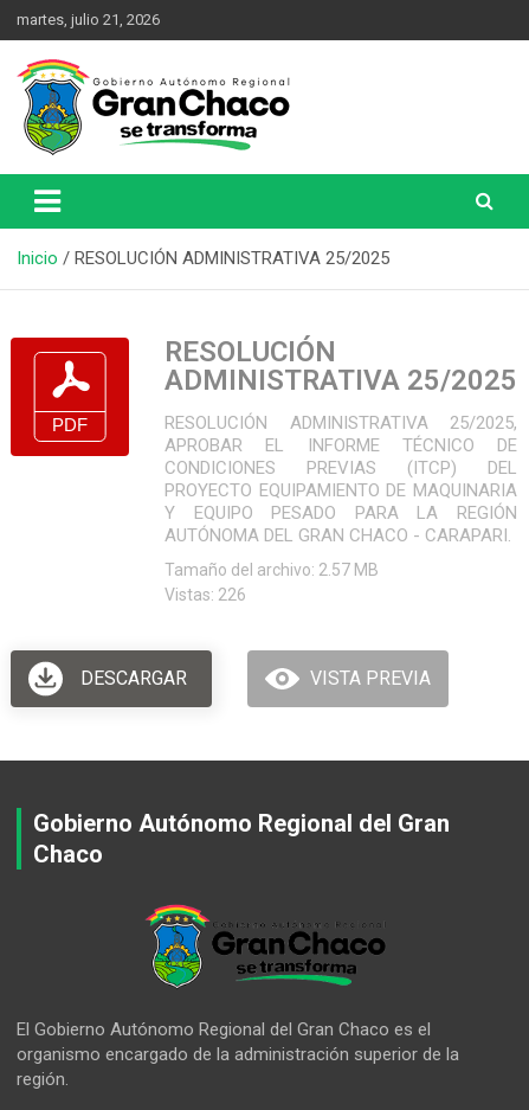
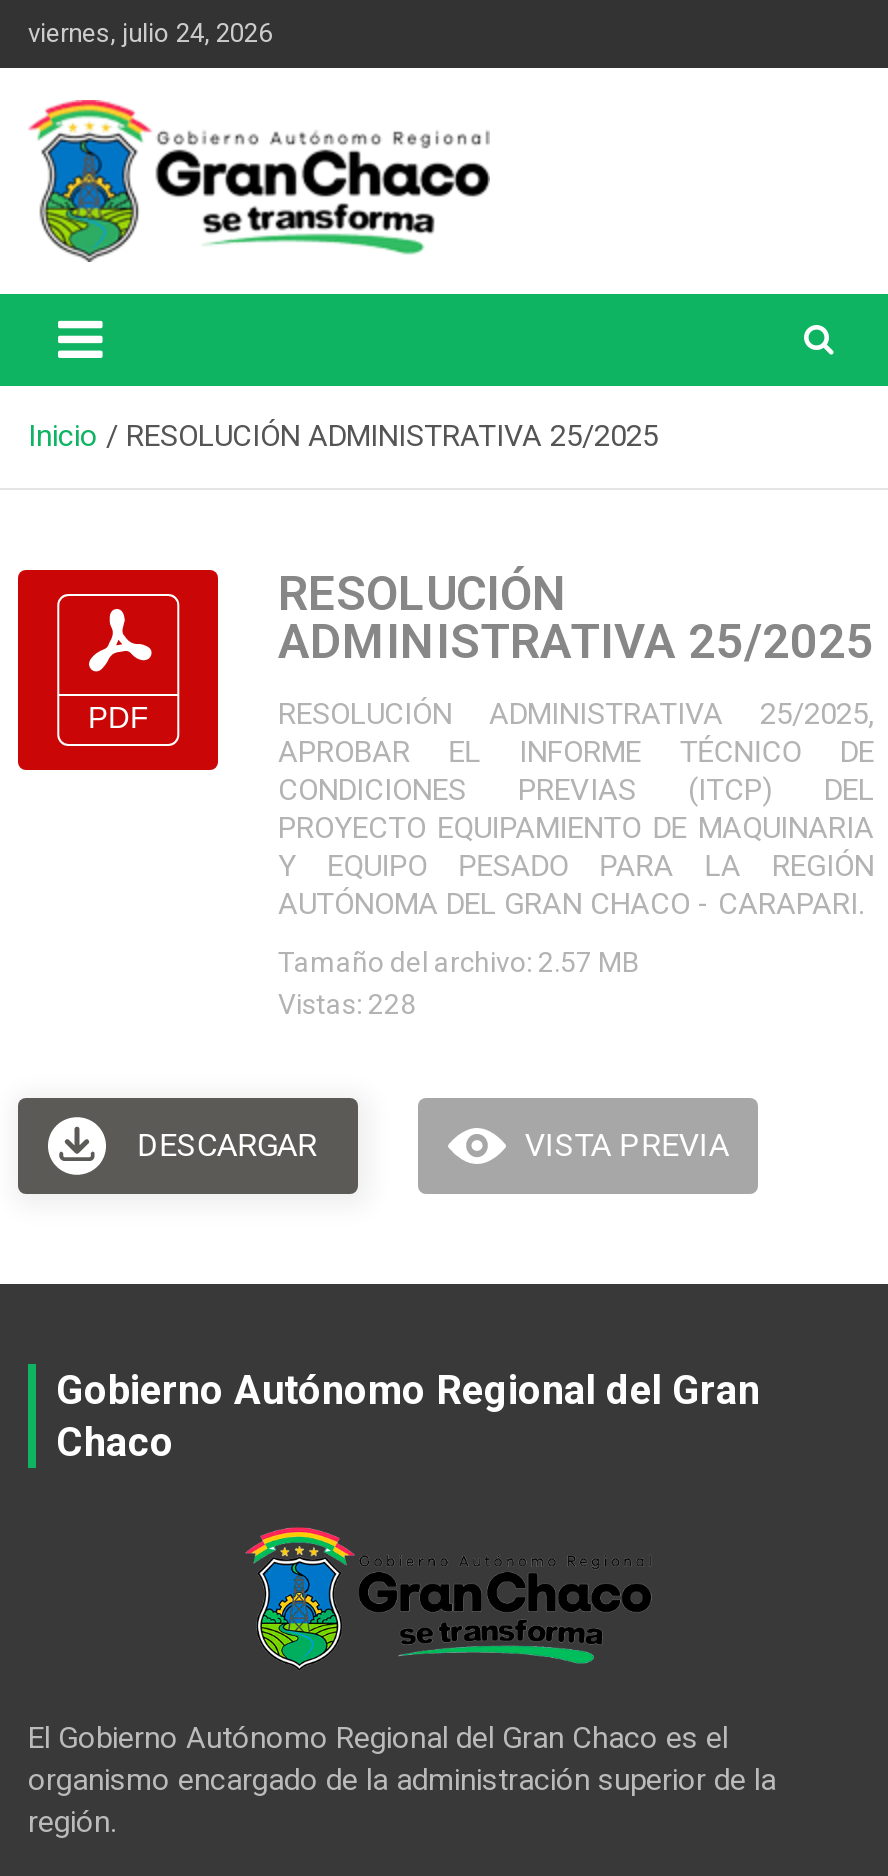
[17,11,160,28] martes, julio 21, 2026 -> [28,18,272,48] viernes, julio 24, 2026
[164,585,246,604] Vistas: 226 -> [278,988,416,1020] Vistas: 228

